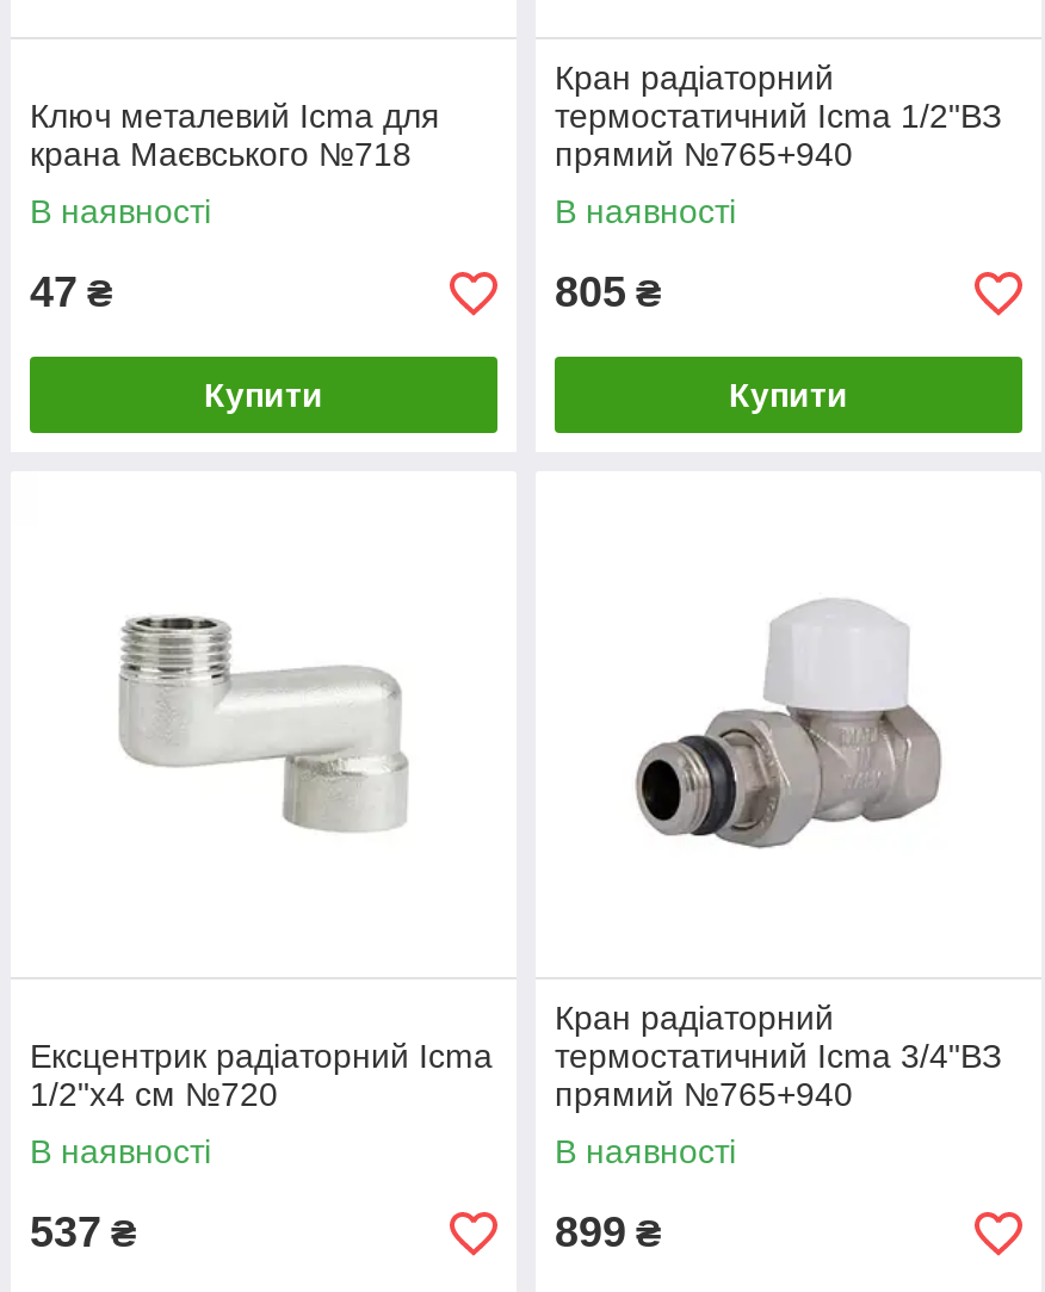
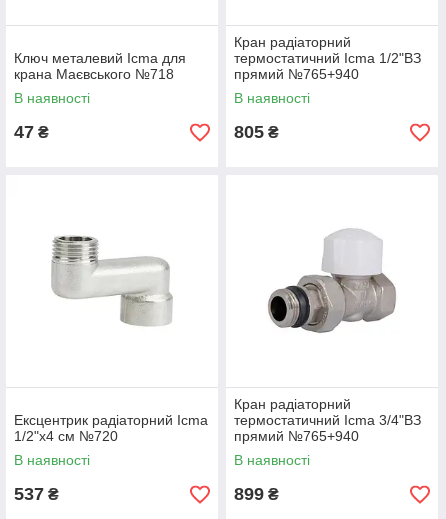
[204,376,323,414] Купити -> none
[729,376,848,414] Купити -> none

